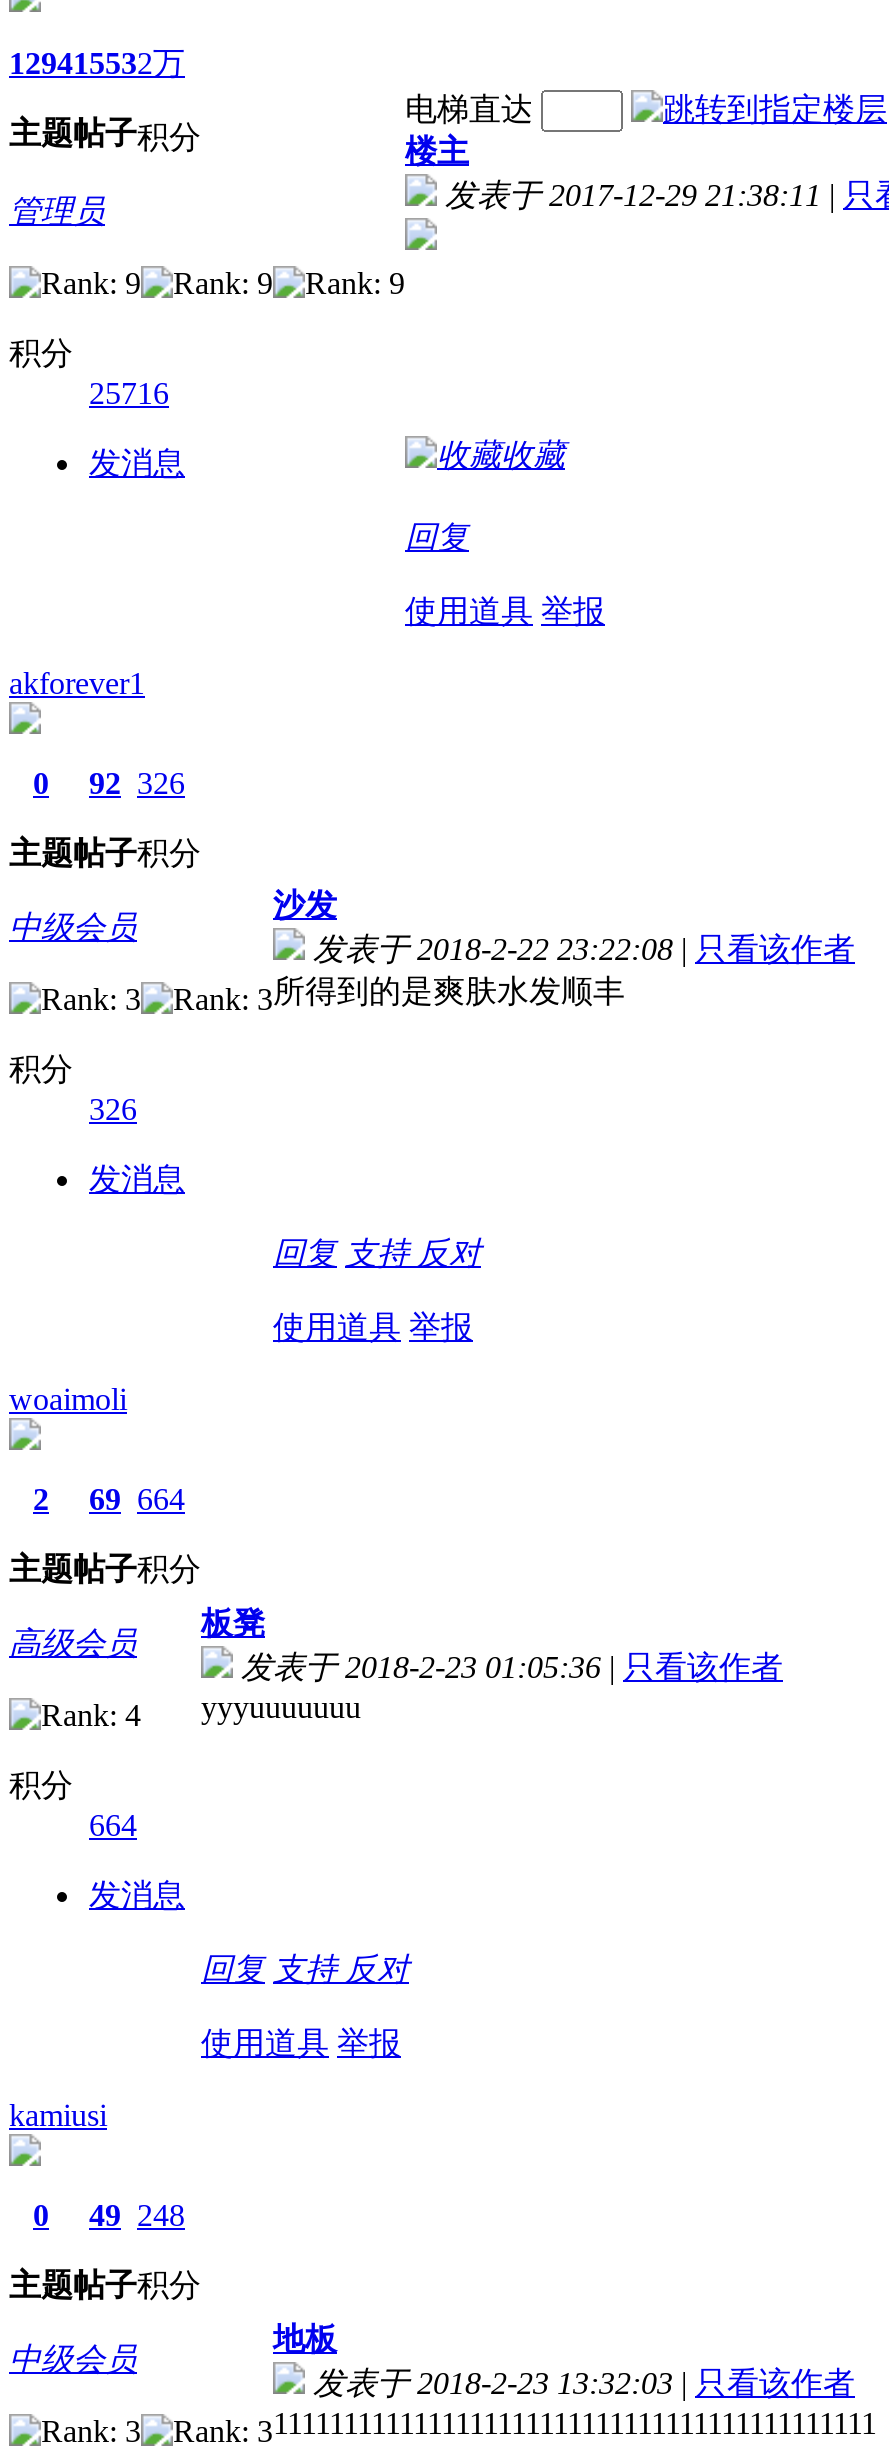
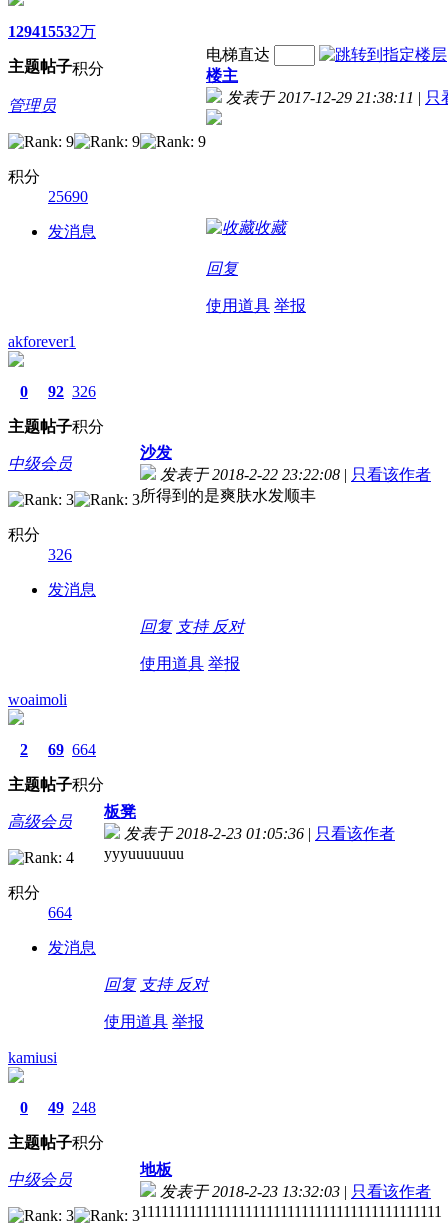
[89,376,169,410] 25716 -> [48,188,88,205] 25690

